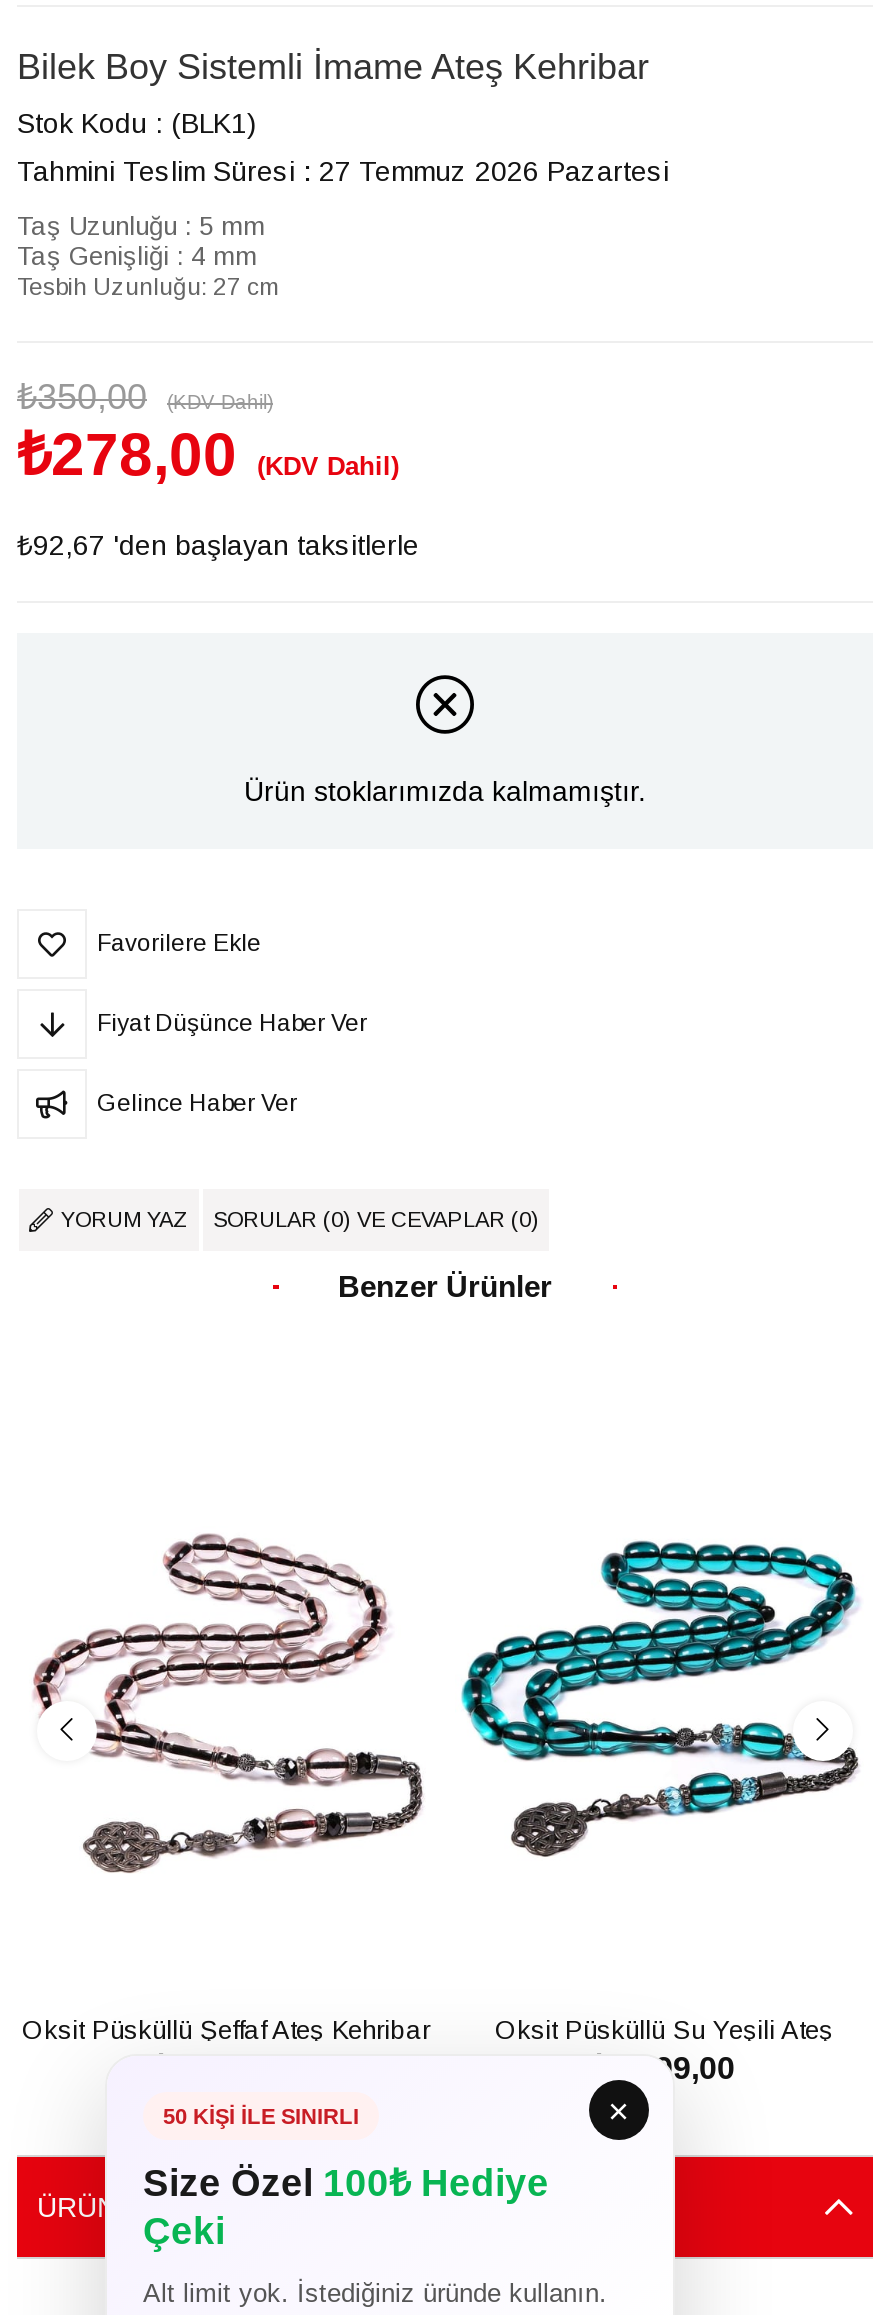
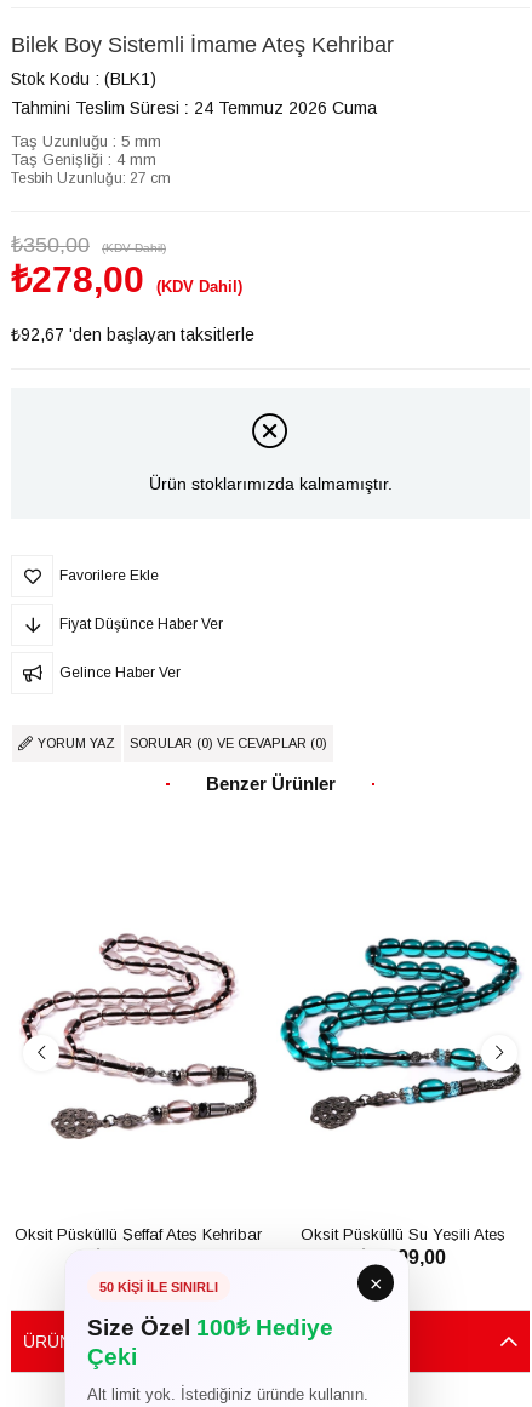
[17,154,669,186] Tahmini Teslim Süresi : 27 Temmuz 2026 Pazartesi -> [11,98,377,117] Tahmini Teslim Süresi : 24 Temmuz 2026 Cuma

